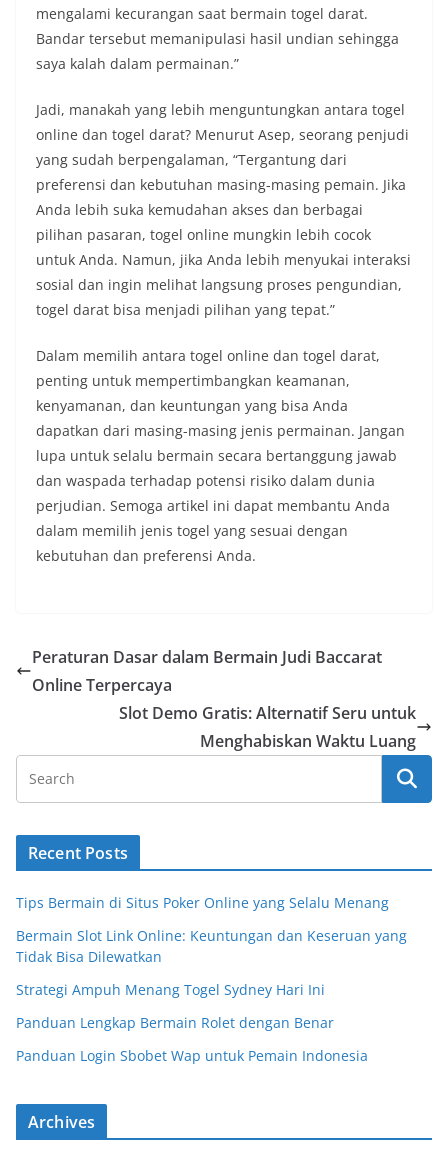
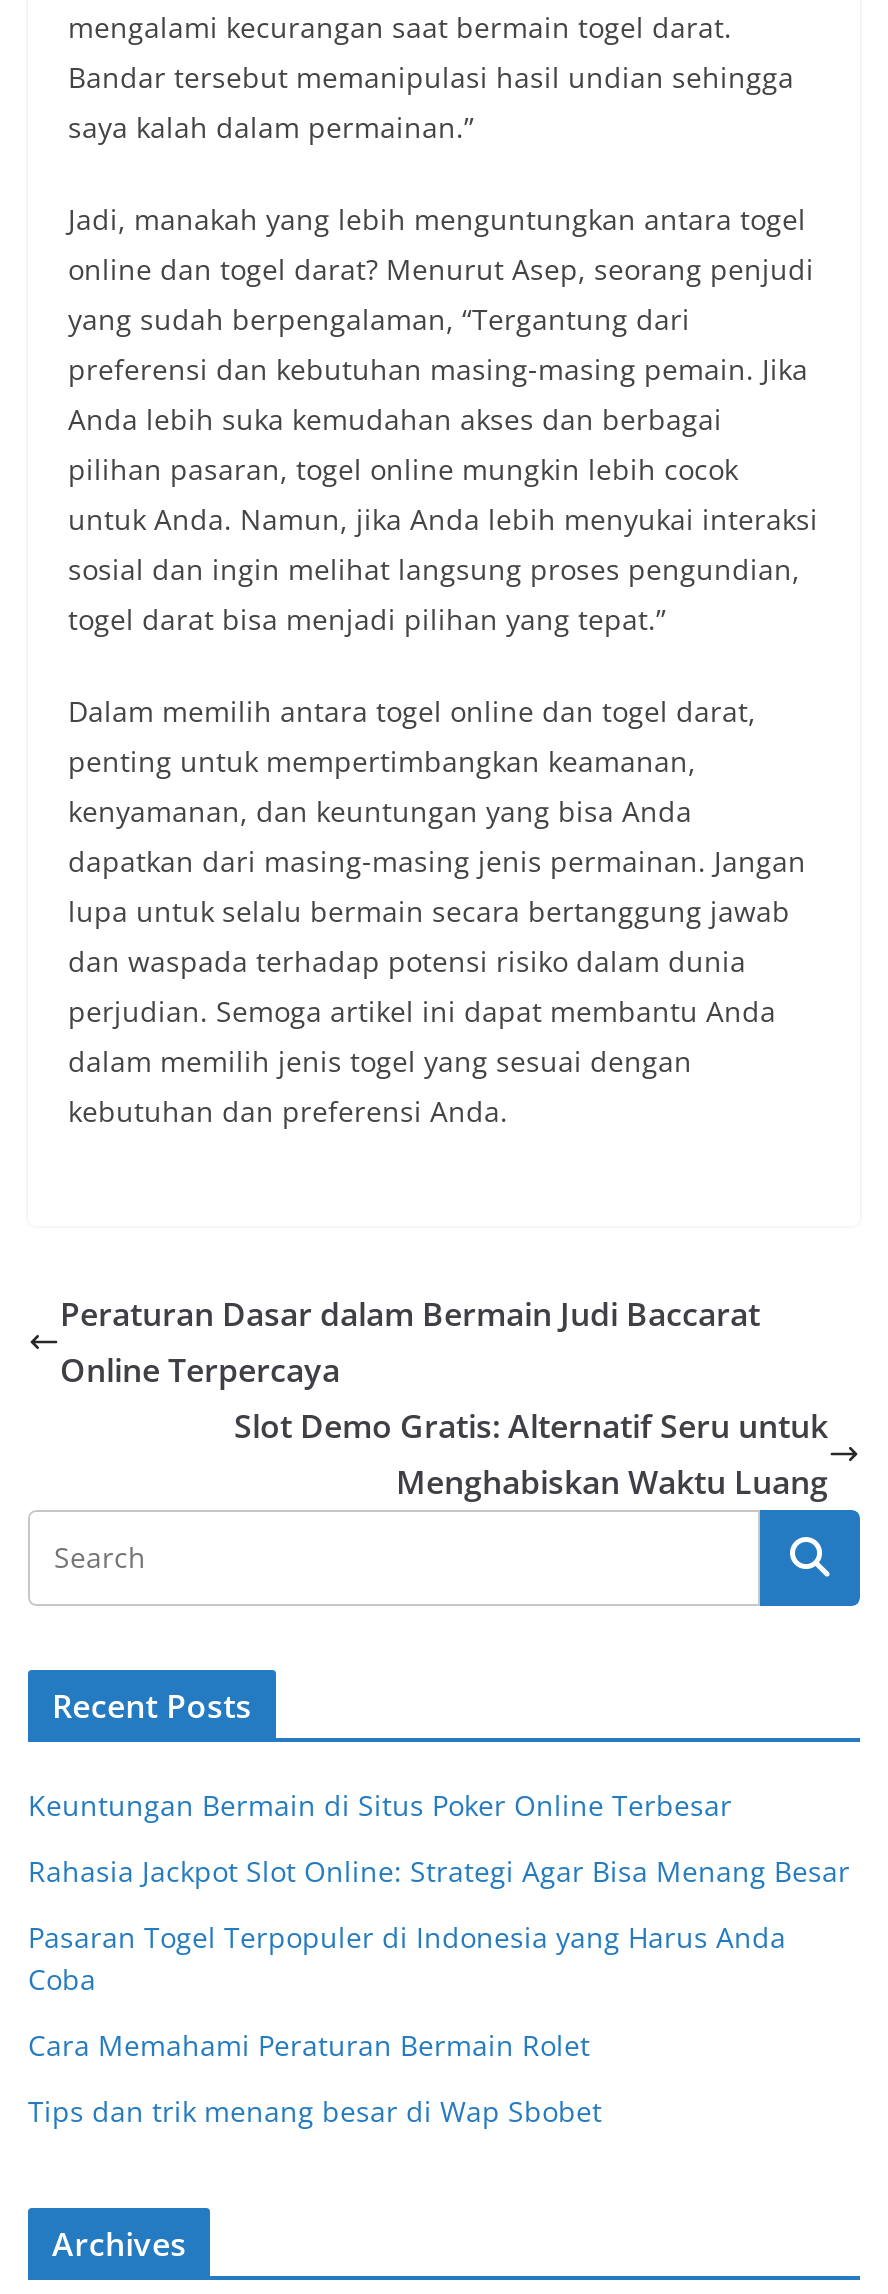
[16,893,389,912] Tips Bermain di Situs Poker Online yang Selalu Menang -> [28,1786,732,1824] Keuntungan Bermain di Situs Poker Online Terbesar
[16,926,407,966] Bermain Slot Link Online: Keuntungan dan Keseruan yang | Tidak Bisa Dilewatkan -> [28,1852,850,1890] Rahasia Jackpot Slot Online: Strategi Agar Bisa Menang Besar
[16,980,325,999] Strategi Ampuh Menang Togel Sydney Hari Ini -> [28,1918,786,1998] Pasaran Togel Terpopuler di Indonesia yang Harus Anda | Coba
[16,1013,334,1032] Panduan Lengkap Bermain Rolet dengan Benar -> [28,2026,590,2064] Cara Memahami Peraturan Bermain Rolet
[16,1046,368,1065] Panduan Login Sbobet Wap untuk Pemain Indonesia -> [28,2092,602,2130] Tips dan trik menang besar di Wap Sbobet

